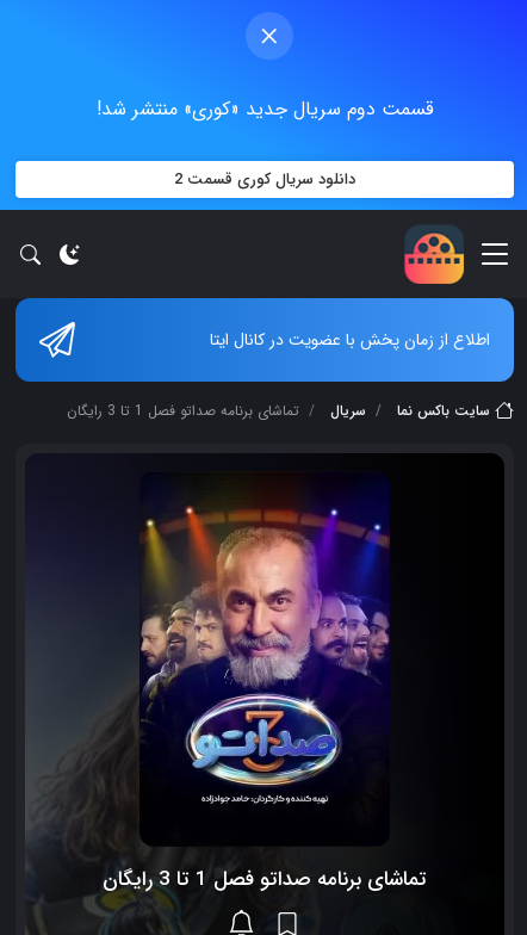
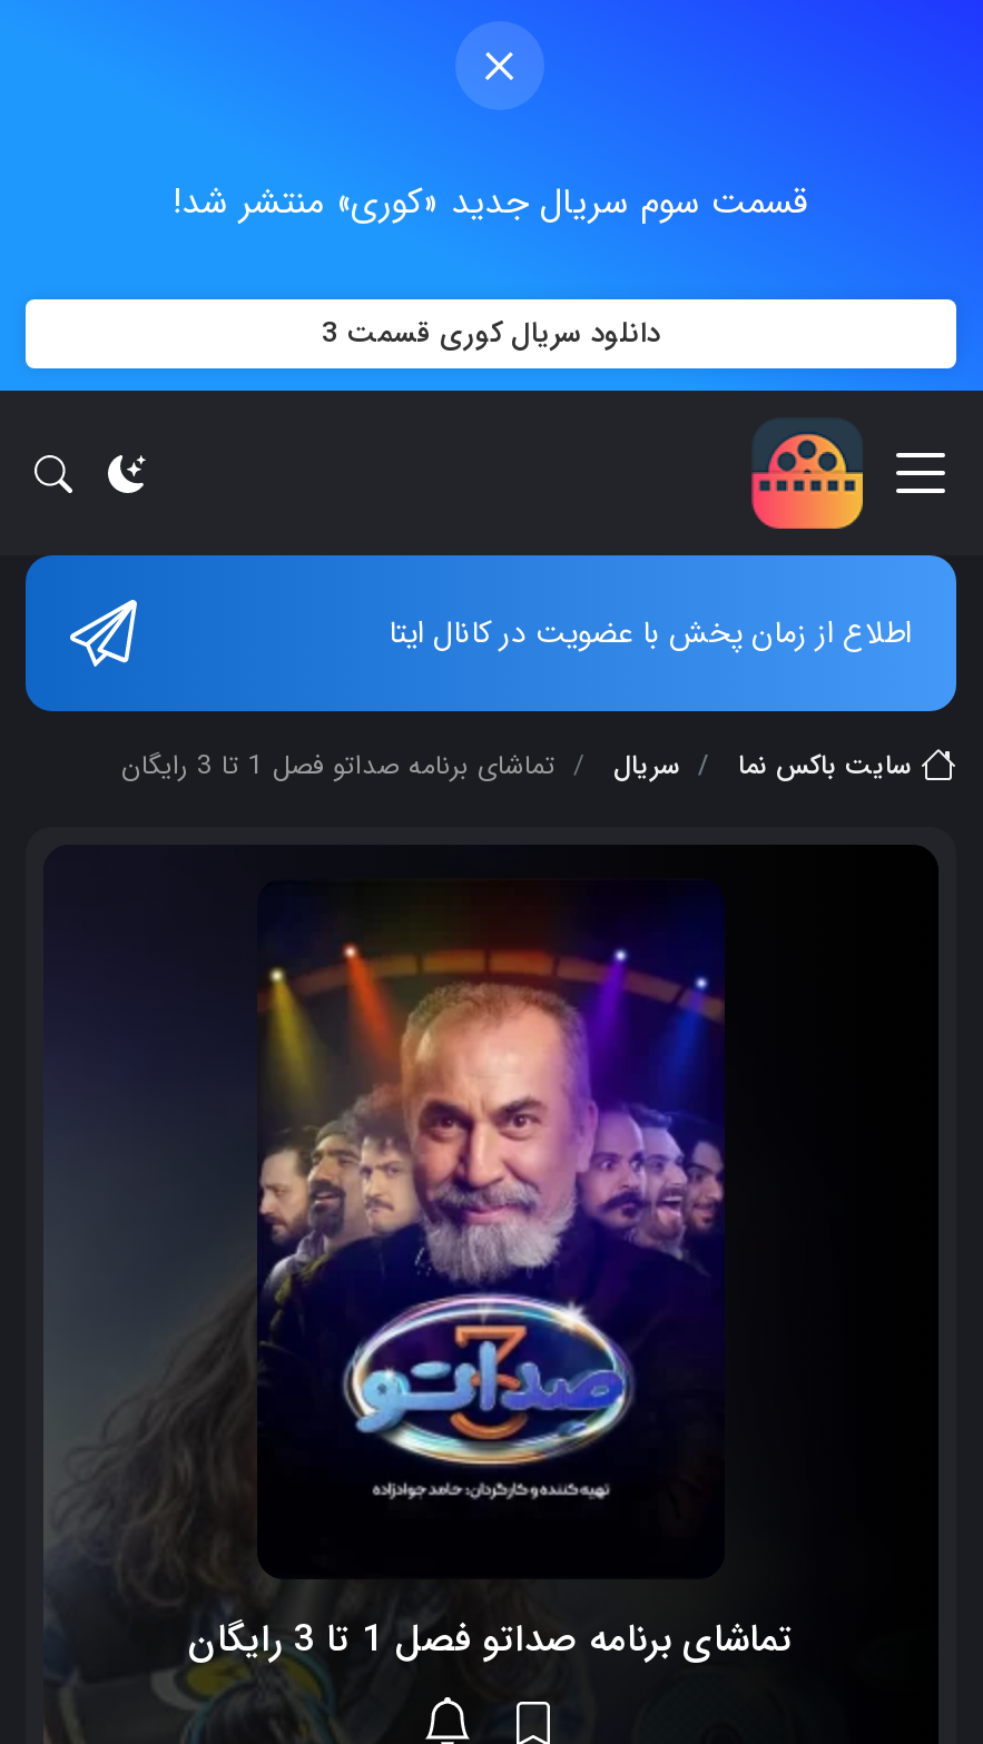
[96,94,433,124] قسمت دوم سریال جدید «کوری» منتشر شد! -> [173,175,809,230] قسمت سوم سریال جدید «کوری» منتشر شد!
[182,167,355,192] دانلود سریال کوری قسمت 2 -> [337,311,660,357] دانلود سریال کوری قسمت 3

